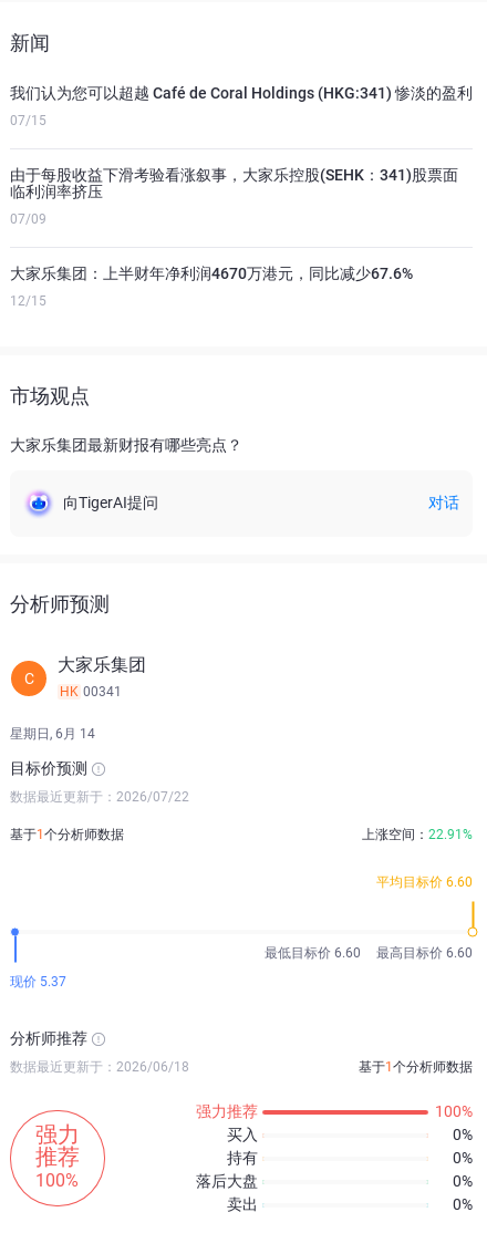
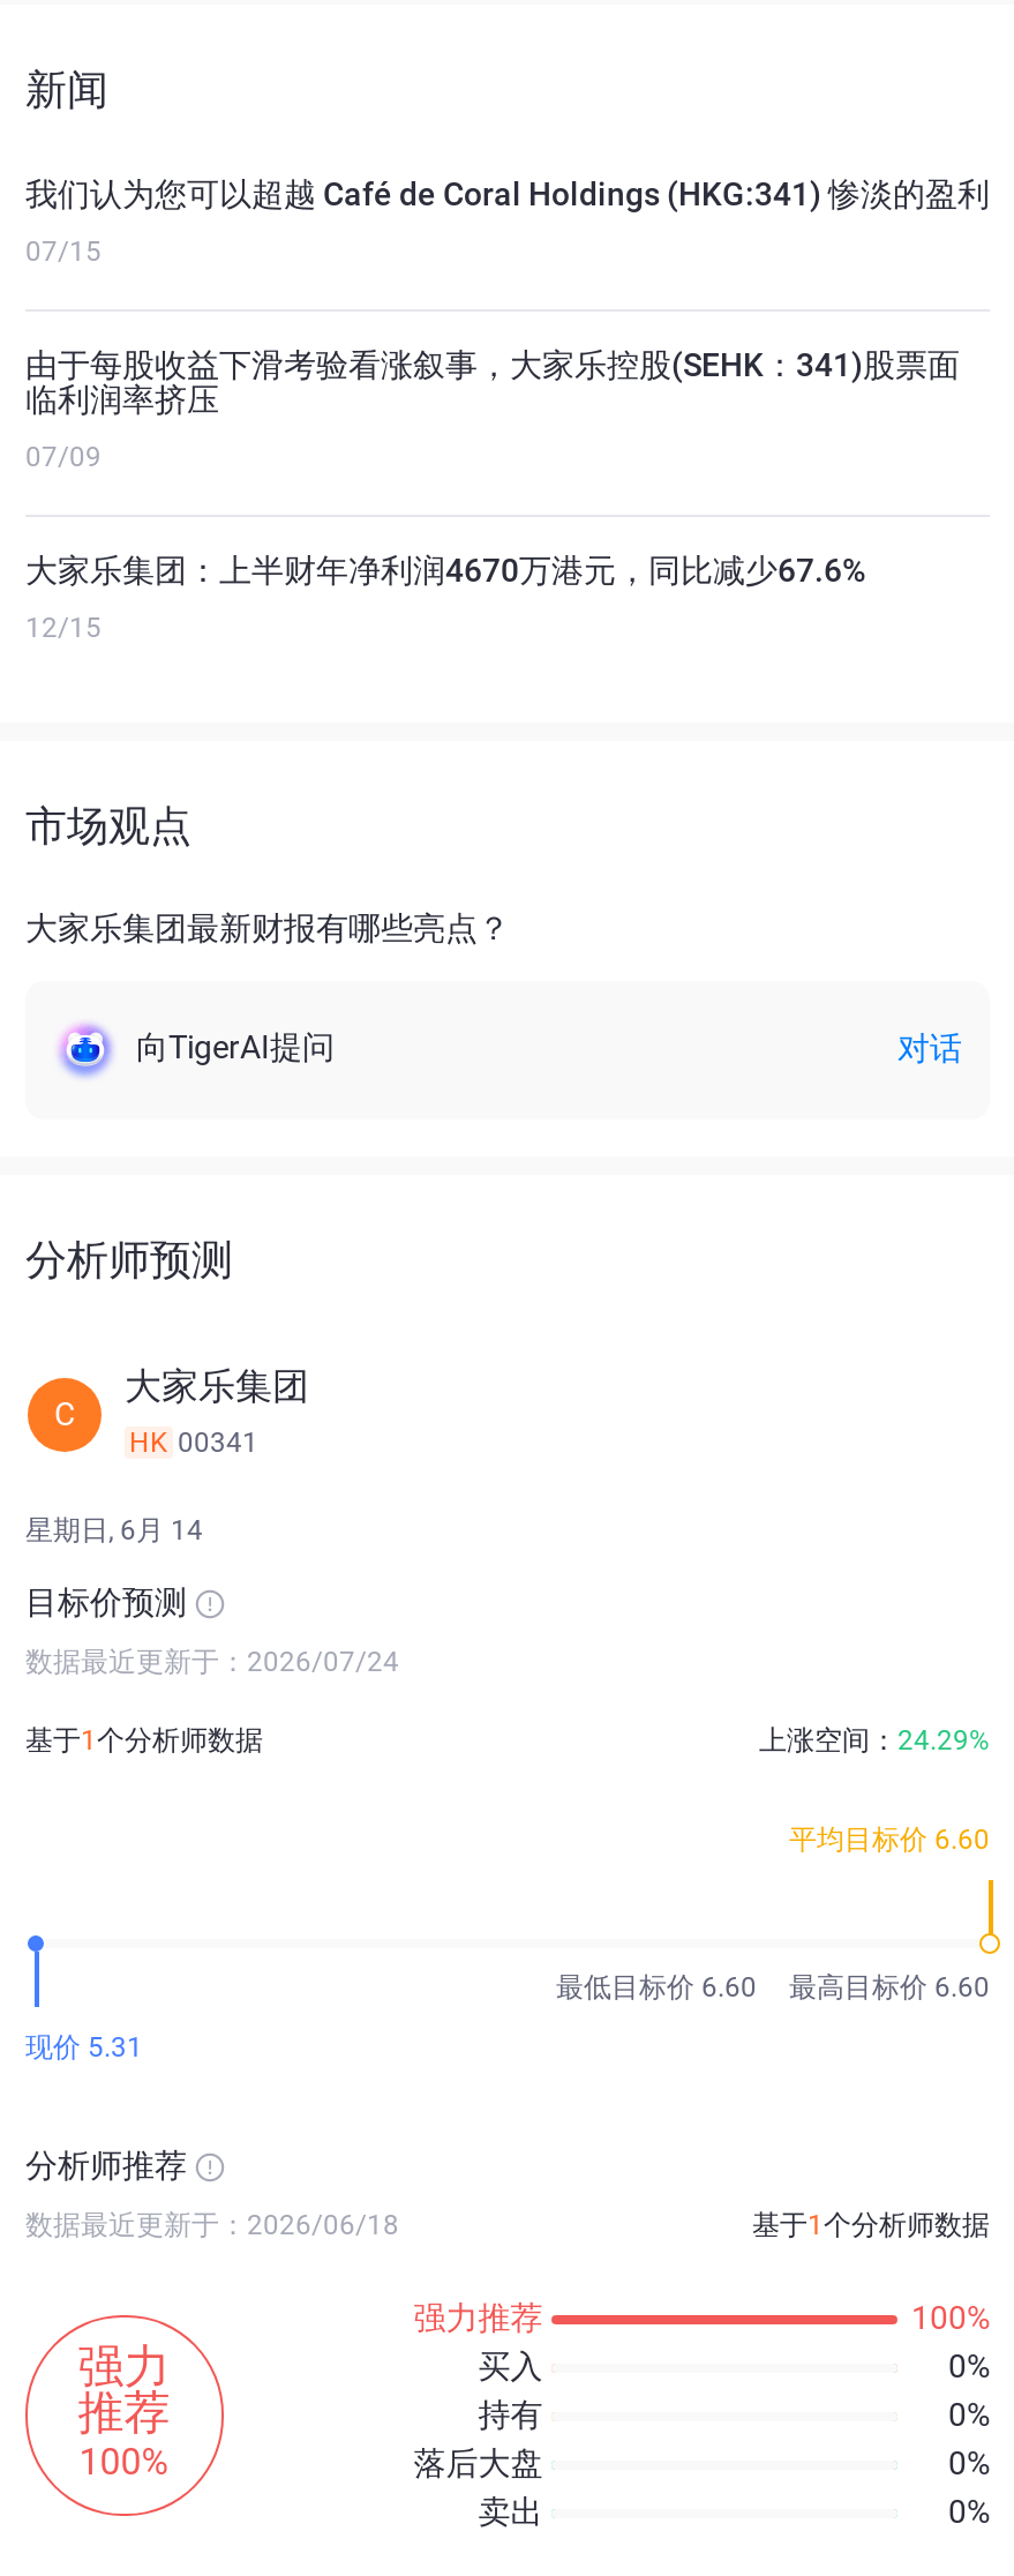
[10,789,189,805] 数据最近更新于：2026/07/22 -> [25,1646,399,1678] 数据最近更新于：2026/07/24
[362,827,473,842] 上涨空间：22.91% -> [759,1724,990,1756] 上涨空间：24.29%
[10,974,66,989] 现价 5.37 -> [25,2031,143,2063] 现价 5.31

